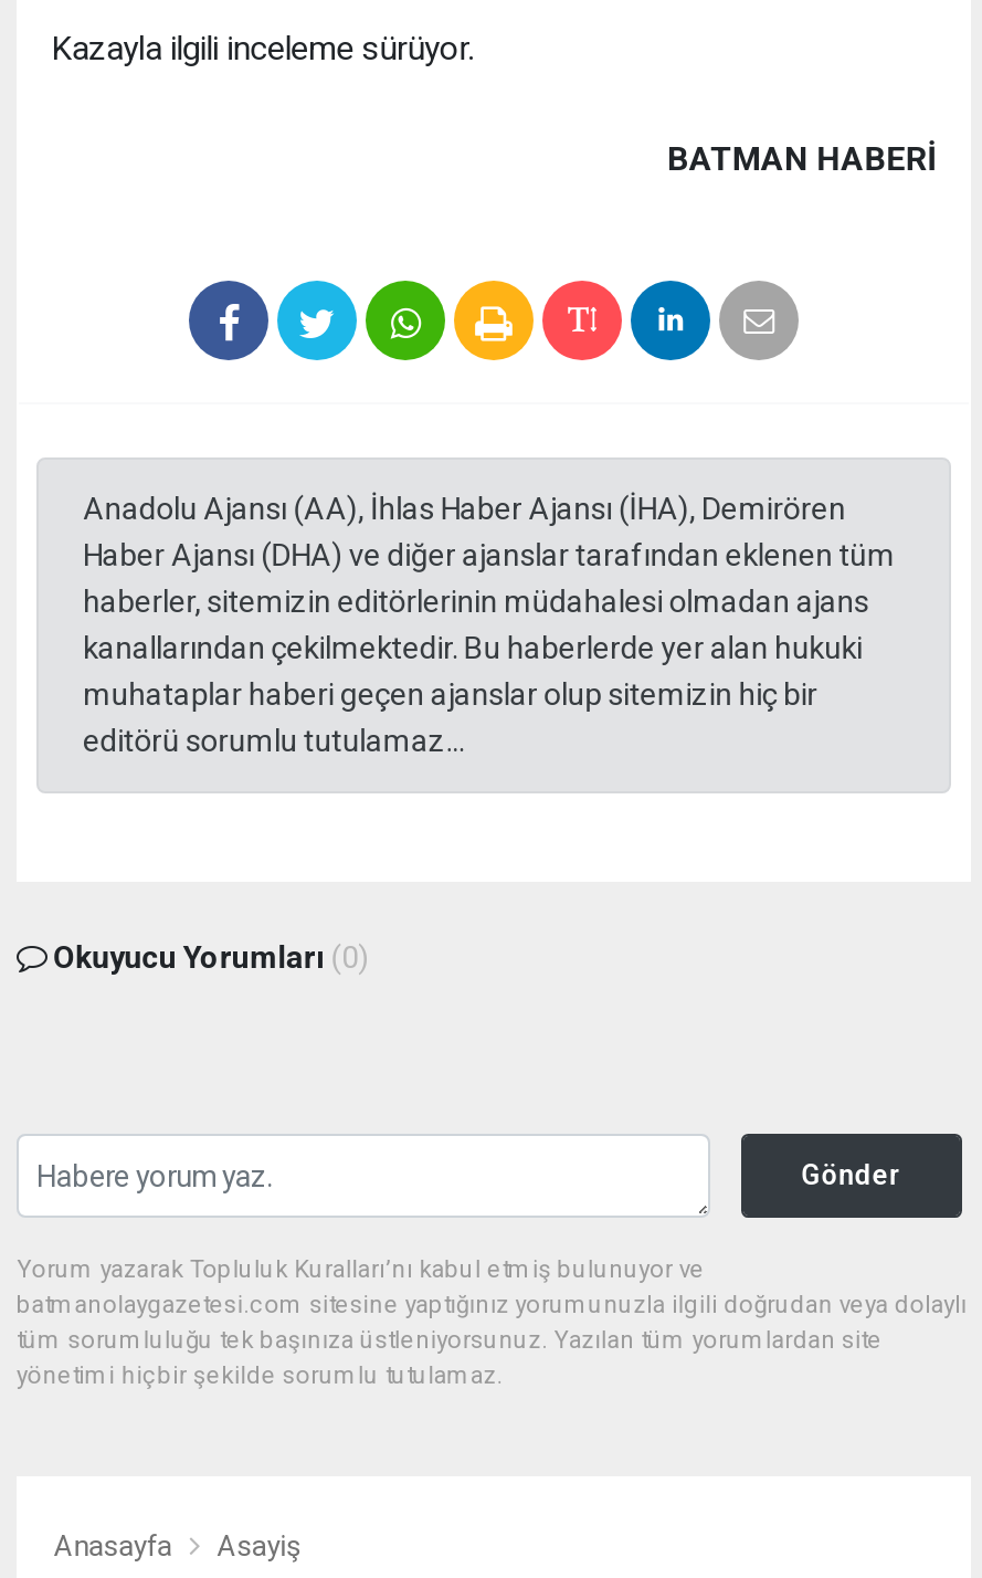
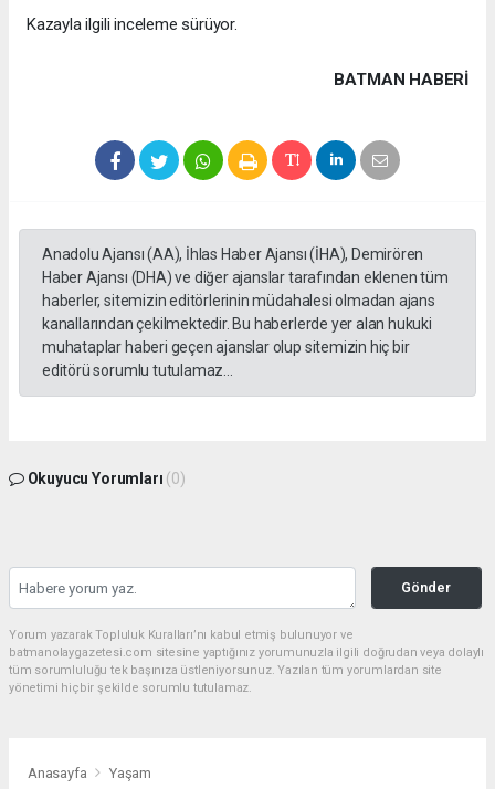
[217,1528,301,1562] Asayiş -> [109,764,151,781] Yaşam

